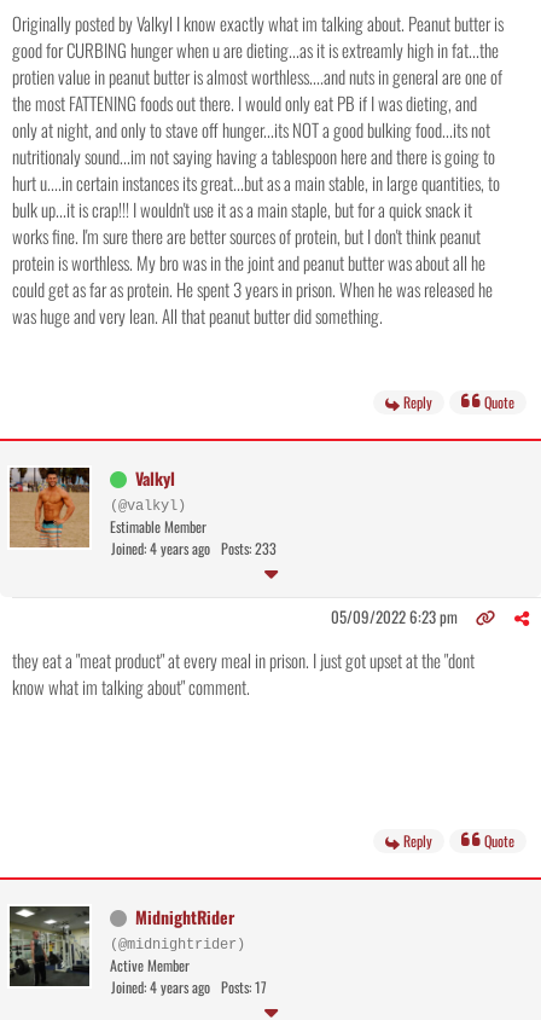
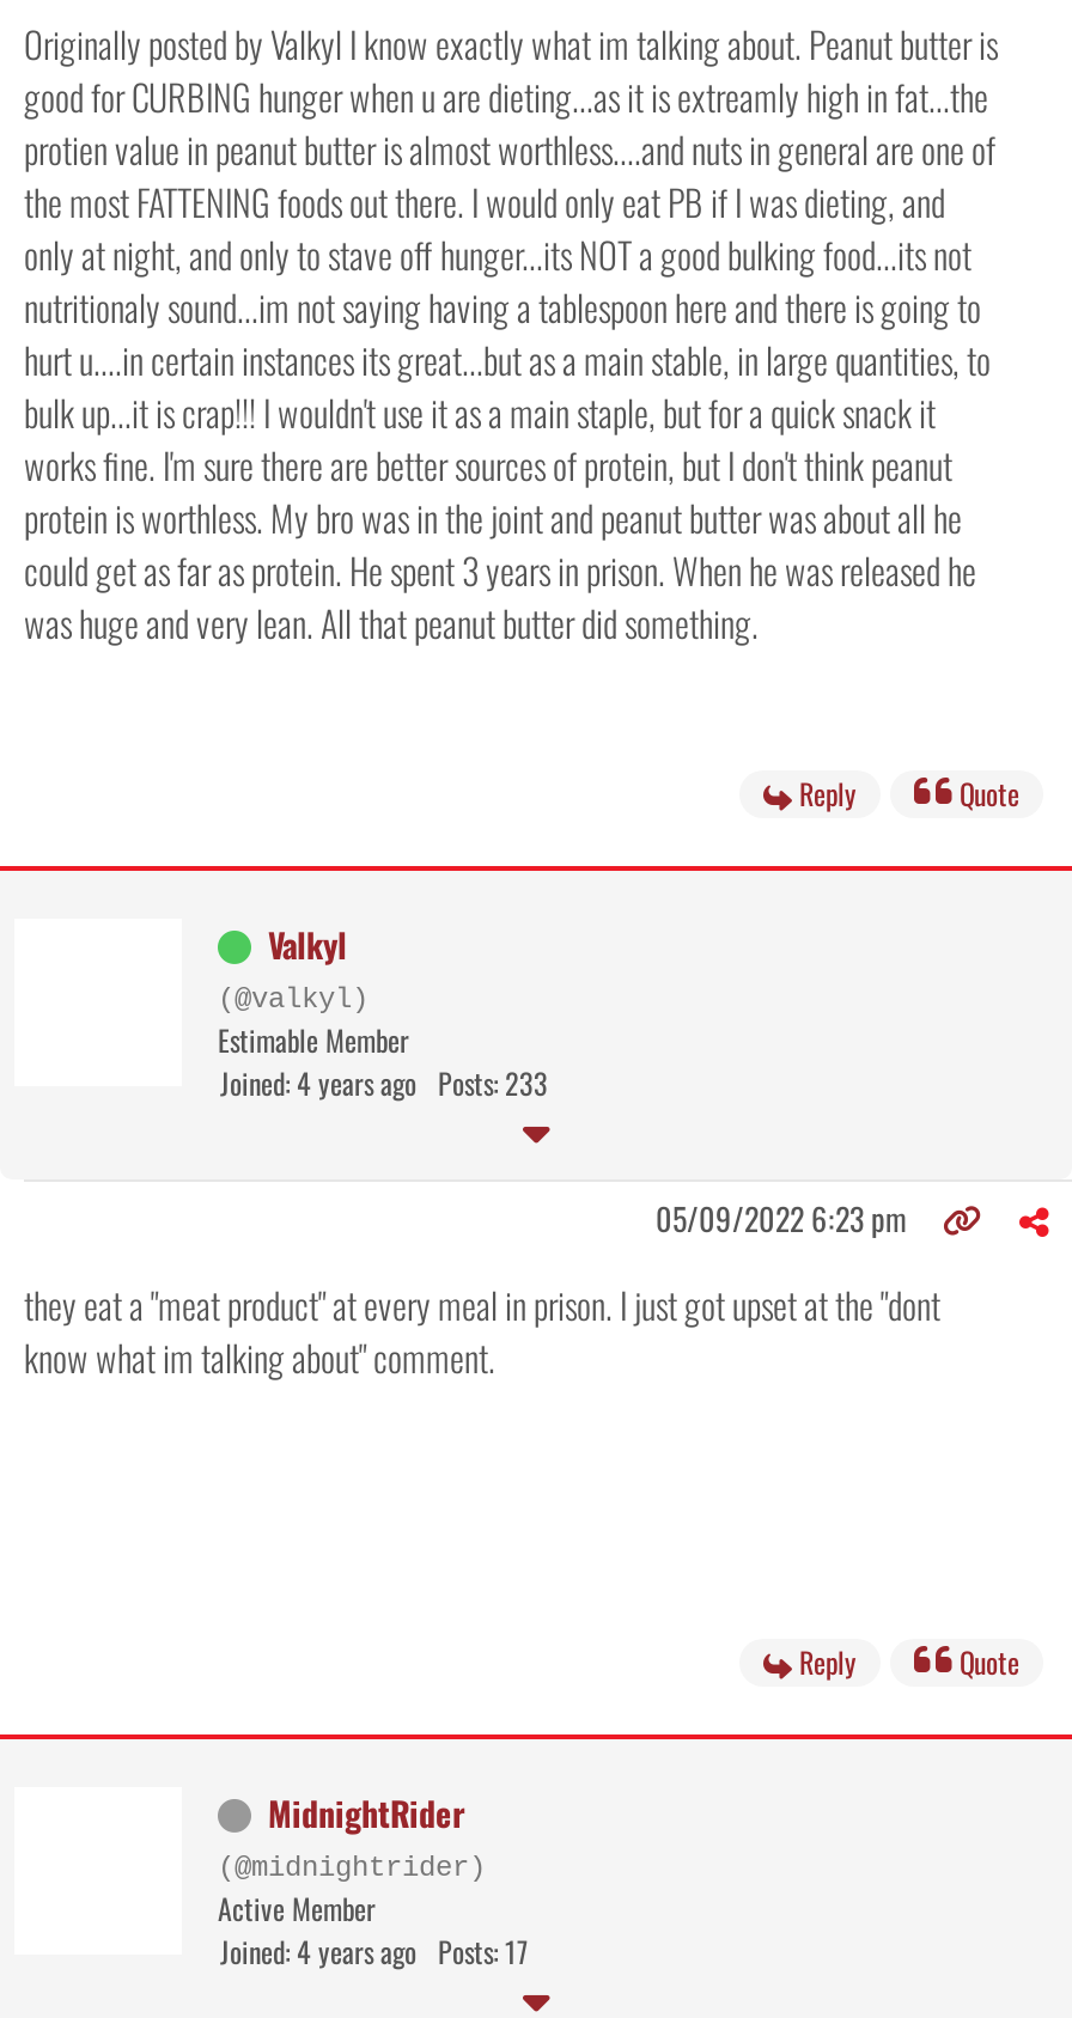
[8,466,91,549] [image] -> none
[8,905,91,987] [image] -> none

